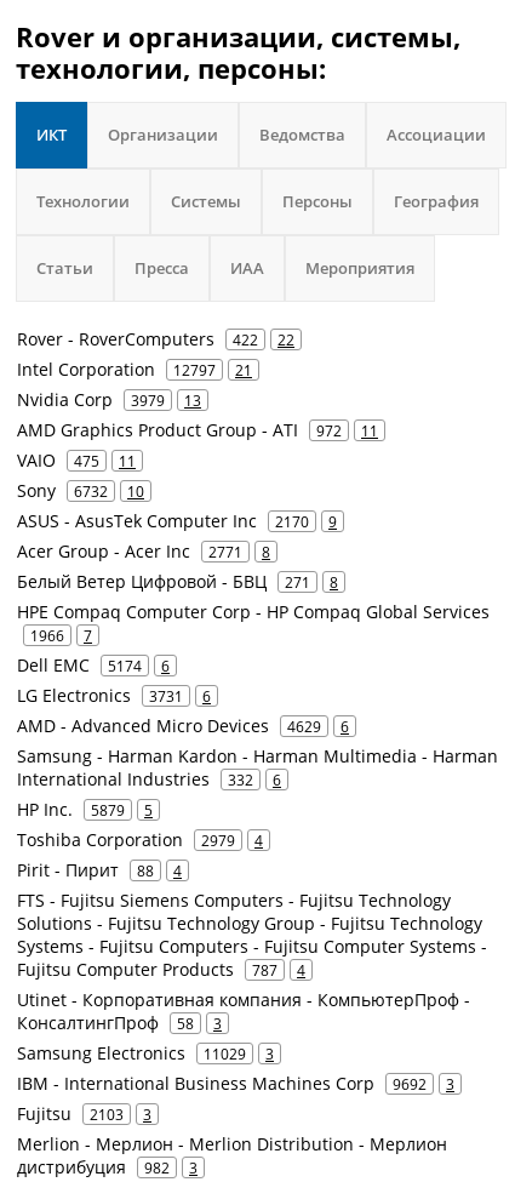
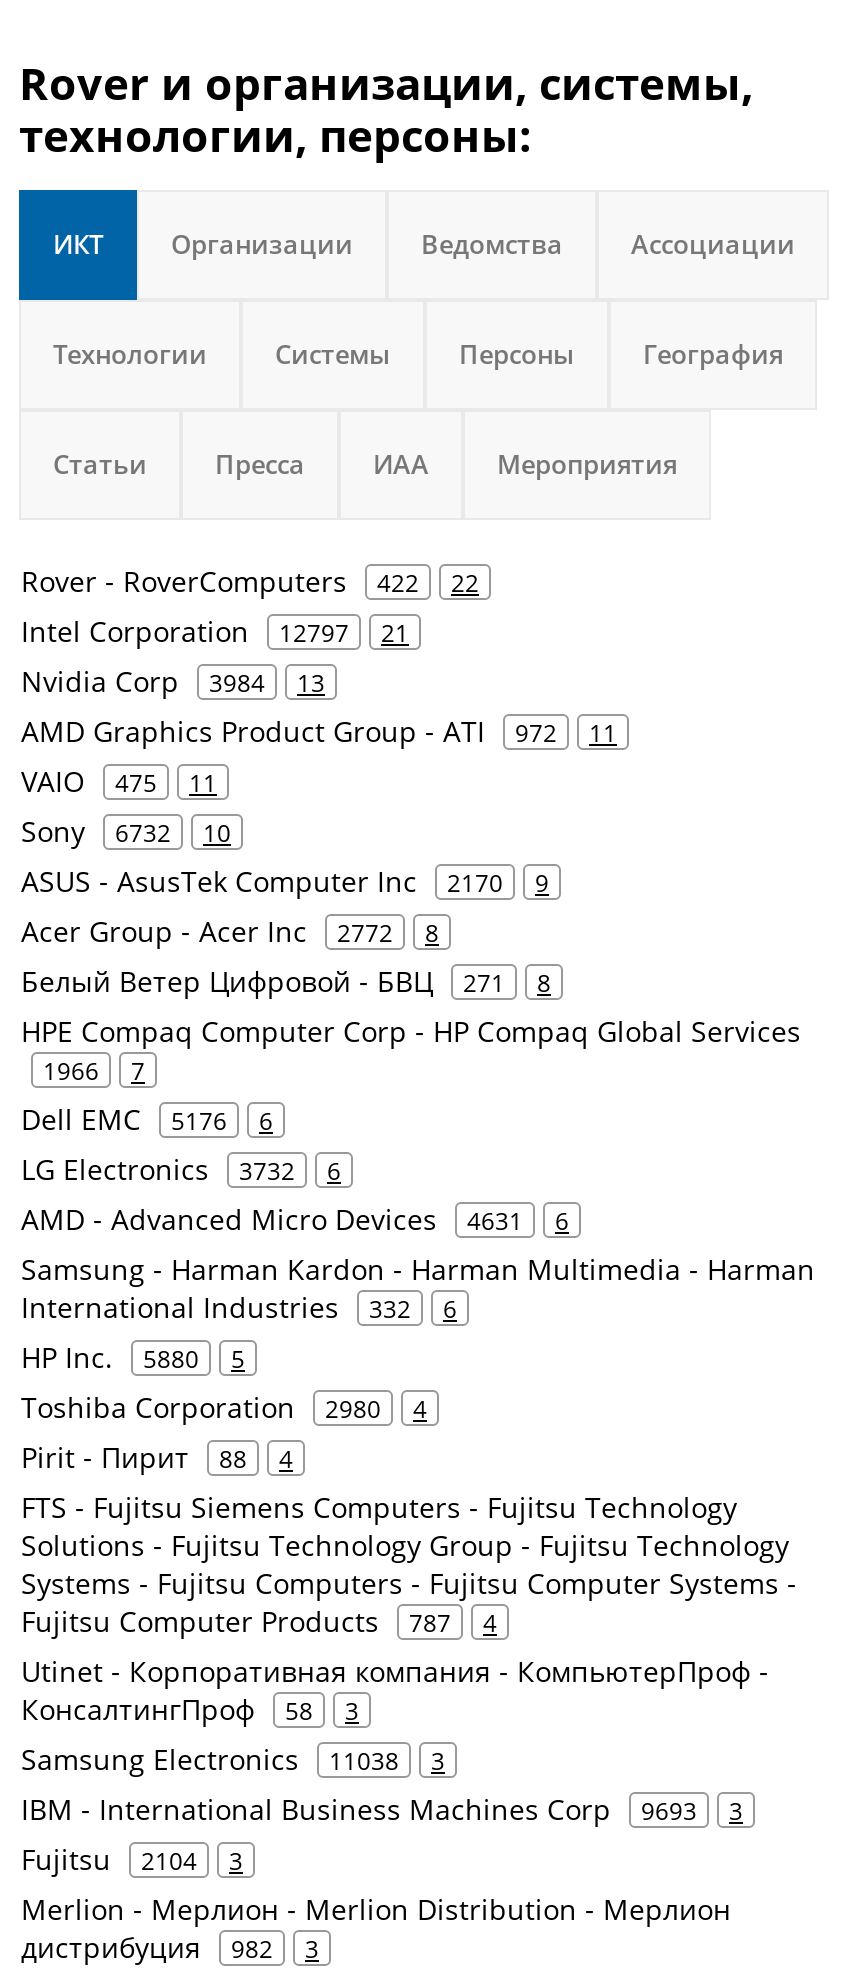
[17,388,201,411] Nvidia Corp 3979 13 -> [21,662,325,700] Nvidia Corp 3984 13
[17,539,270,563] Acer Group - Acer Inc 2771 8 -> [21,912,439,950] Acer Group - Acer Inc 2772 8
[17,653,170,676] Dell EMC 5174 6 -> [21,1100,273,1138] Dell EMC 5176 6
[17,684,211,707] LG Electronics 3731 6 -> [21,1150,341,1188] LG Electronics 3732 6
[17,714,349,737] AMD - Advanced Micro Devices 4629 6 -> [21,1200,569,1238] AMD - Advanced Micro Devices 4631 6
[17,798,153,821] HP Inc. 5879 5 -> [21,1338,245,1376] HP Inc. 5880 5
[17,828,263,851] Toshiba Corporation 2979 4 -> [21,1388,427,1426] Toshiba Corporation 2980 4
[17,1041,274,1064] Samsung Electronics 11029 3 -> [21,1740,445,1778] Samsung Electronics 11038 3
[17,1072,454,1095] IBM - International Business Machines Corp 9692 3 -> [21,1790,743,1828] IBM - International Business Machines Corp 9693 3
[17,1102,151,1125] Fujitsu 2103 3 -> [21,1840,243,1878] Fujitsu 2104 3

